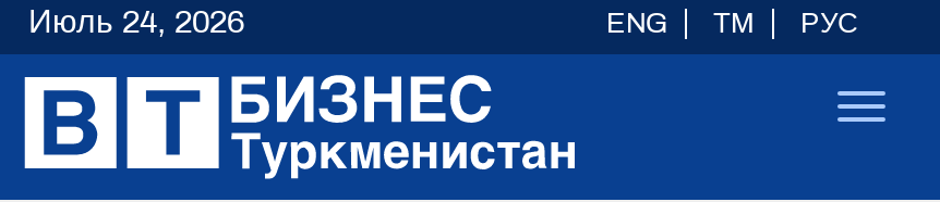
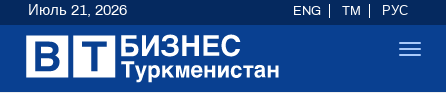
[28,4,244,39] Июль 24, 2026 -> [28,2,127,18] Июль 21, 2026

